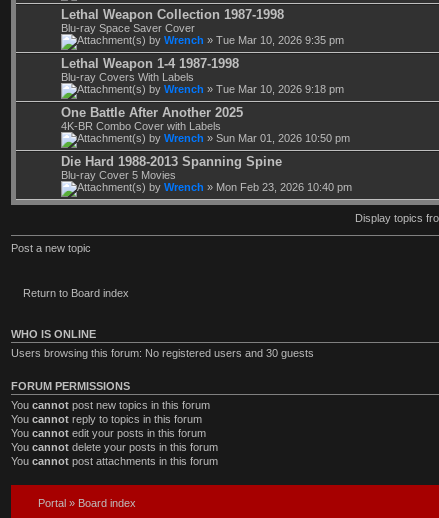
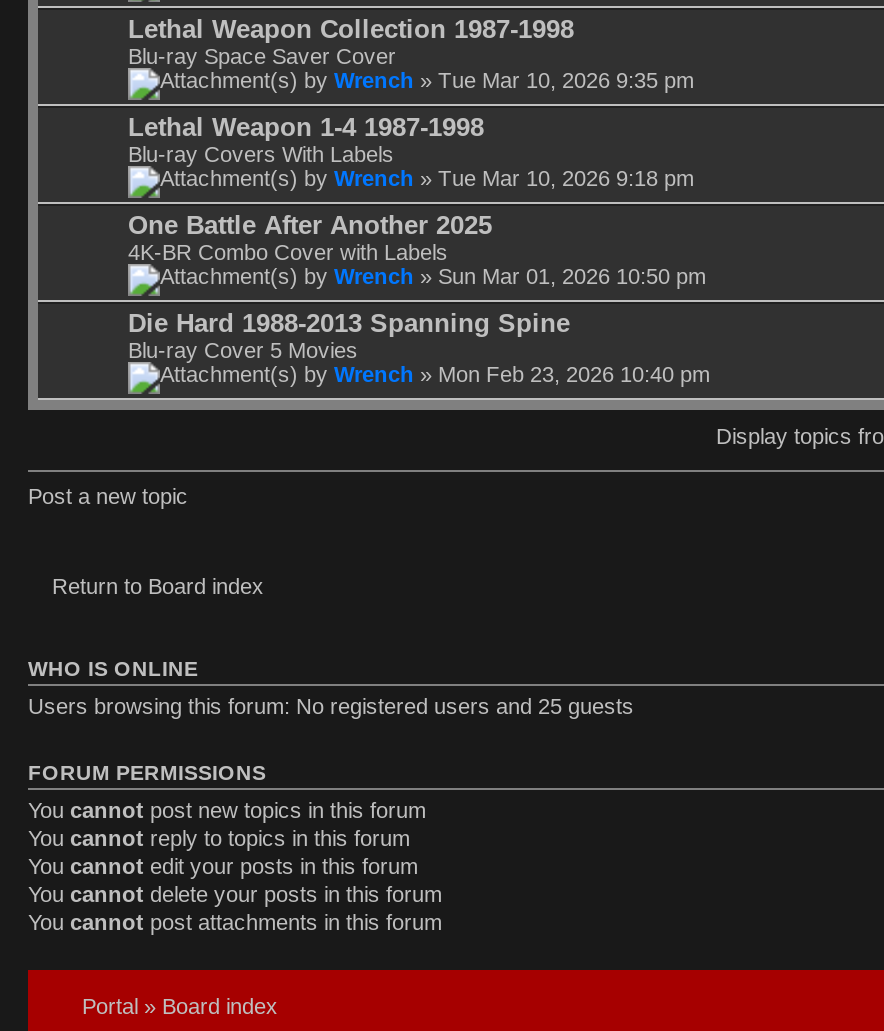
[11,347,314,359] Users browsing this forum: No registered users and 30 guests -> [28,694,634,718] Users browsing this forum: No registered users and 25 guests

